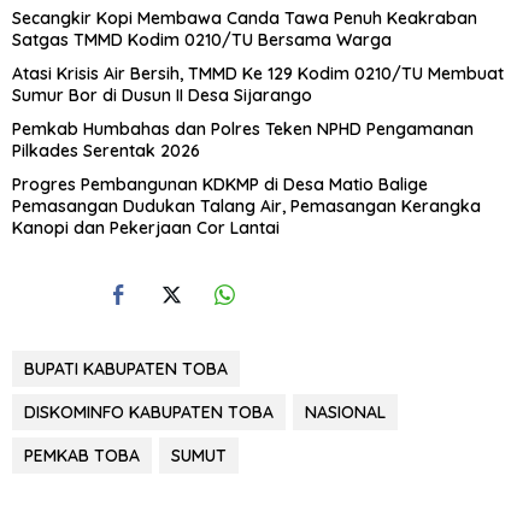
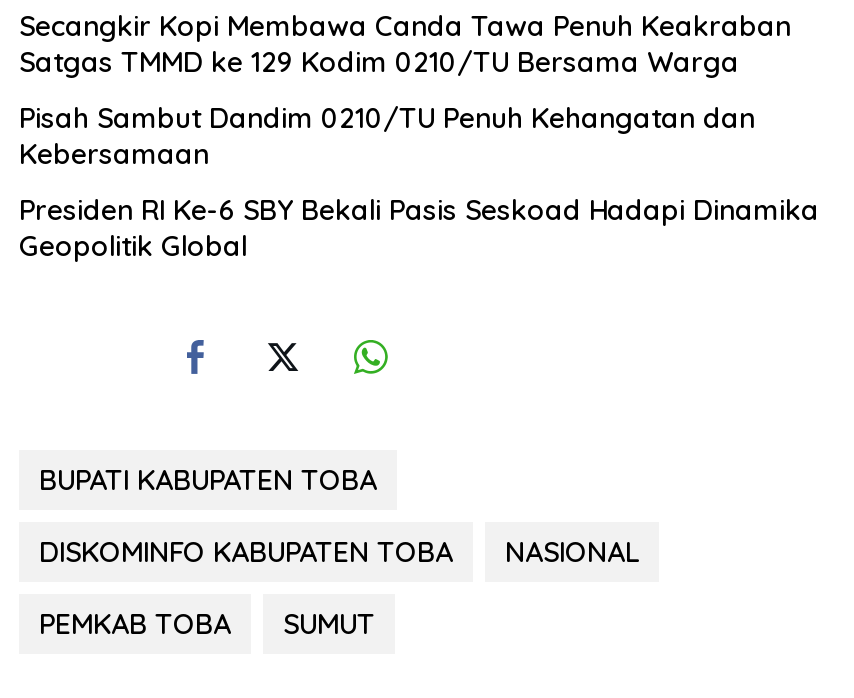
[12,29,504,239] Satgas TMMD Kodim 0210/TU Bersama Warga | Atasi Krisis Air Bersih, TMMD Ke 129 Kodim 0210/TU Membuat | Sumur Bor di Dusun II Desa Sijarango | Pemkab Humbahas dan Polres Teken NPHD Pengamanan | Pilkades Serentak 2026 | Progres Pembangunan KDKMP di Desa Matio Balige | Pemasangan Dudukan Talang Air, Pemasangan Kerangka | Kanopi dan Pekerjaan Cor Lantai -> [19,44,819,264] Satgas TMMD ke 129 Kodim 0210/TU Bersama Warga | Pisah Sambut Dandim 0210/TU Penuh Kehangatan dan | Kebersamaan | Presiden RI Ke-6 SBY Bekali Pasis Seskoad Hadapi Dinamika | Geopolitik Global

